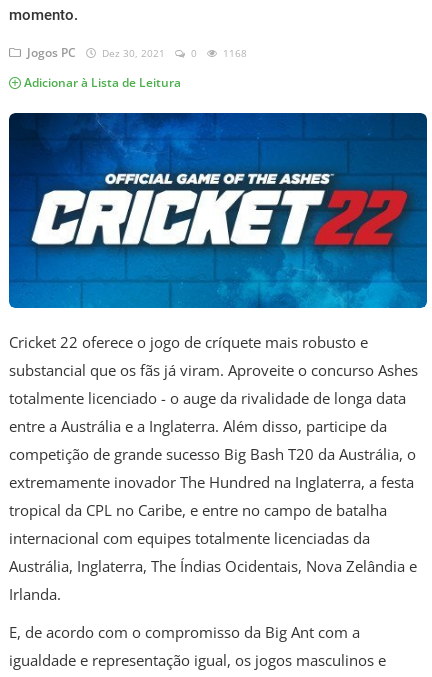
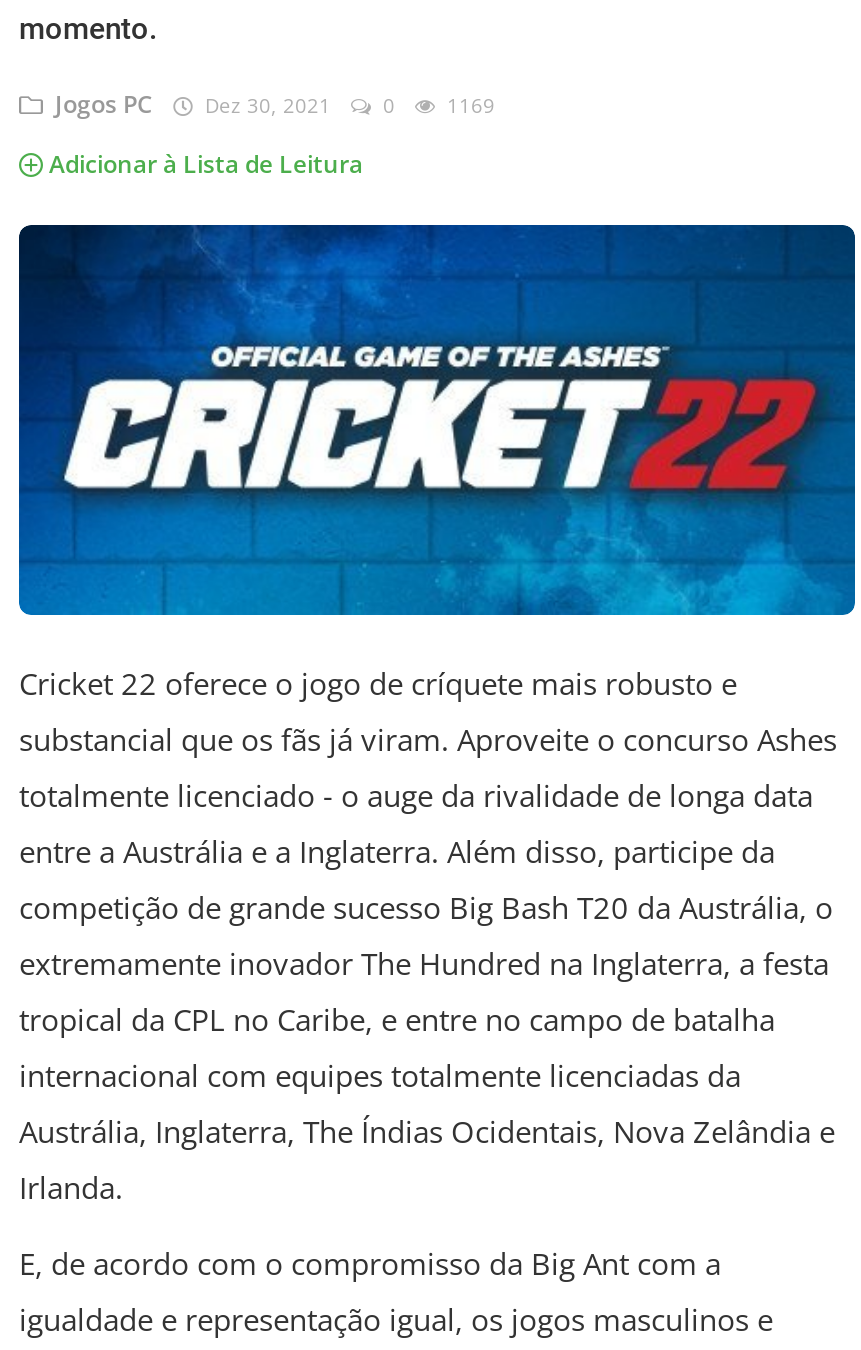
[217,46,247,60] 1168 -> [435,91,495,119] 1169

